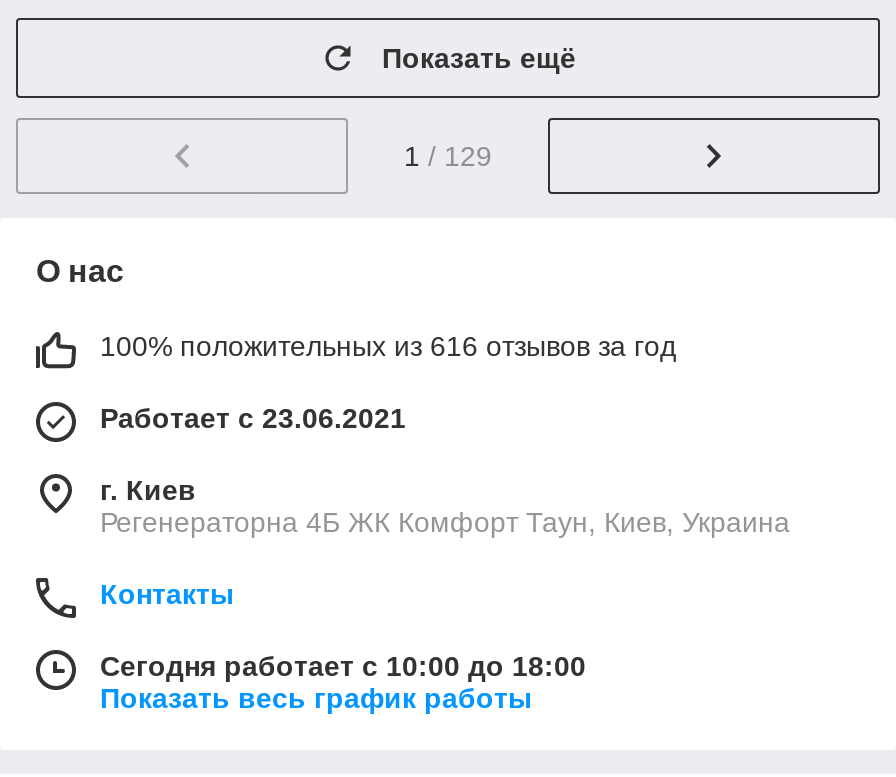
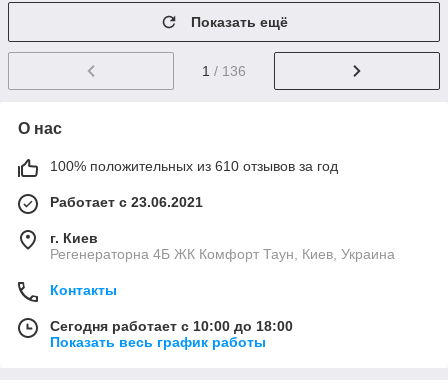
[404,140,492,172] 1 / 129 -> [202,63,246,79] 1 / 136
[100,330,676,362] 100% положительных из 616 отзывов за год -> [50,158,338,174] 100% положительных из 610 отзывов за год

